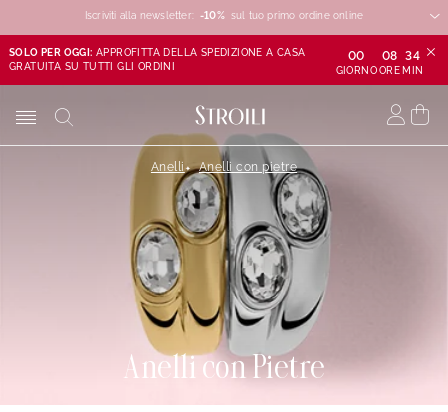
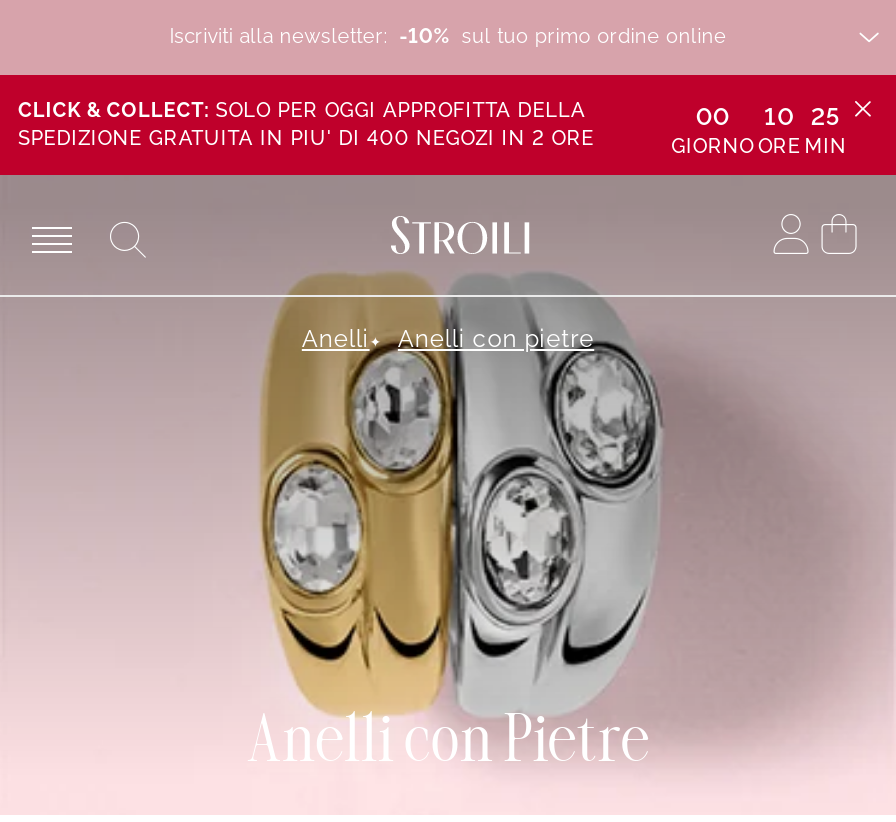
[9,47,306,72] SOLO PER OGGI: APPROFITTA DELLA SPEDIZIONE A CASA | GRATUITA SU TUTTI GLI ORDINI -> [18,99,601,149] CLICK & COLLECT: SOLO PER OGGI APPROFITTA DELLA | SPEDIZIONE GRATUITA IN PIU' DI 400 NEGOZI IN 2 ORE
[382,48,398,62] 08 -> [764,102,794,130] 10
[405,48,420,62] 34 -> [811,102,841,130] 25

